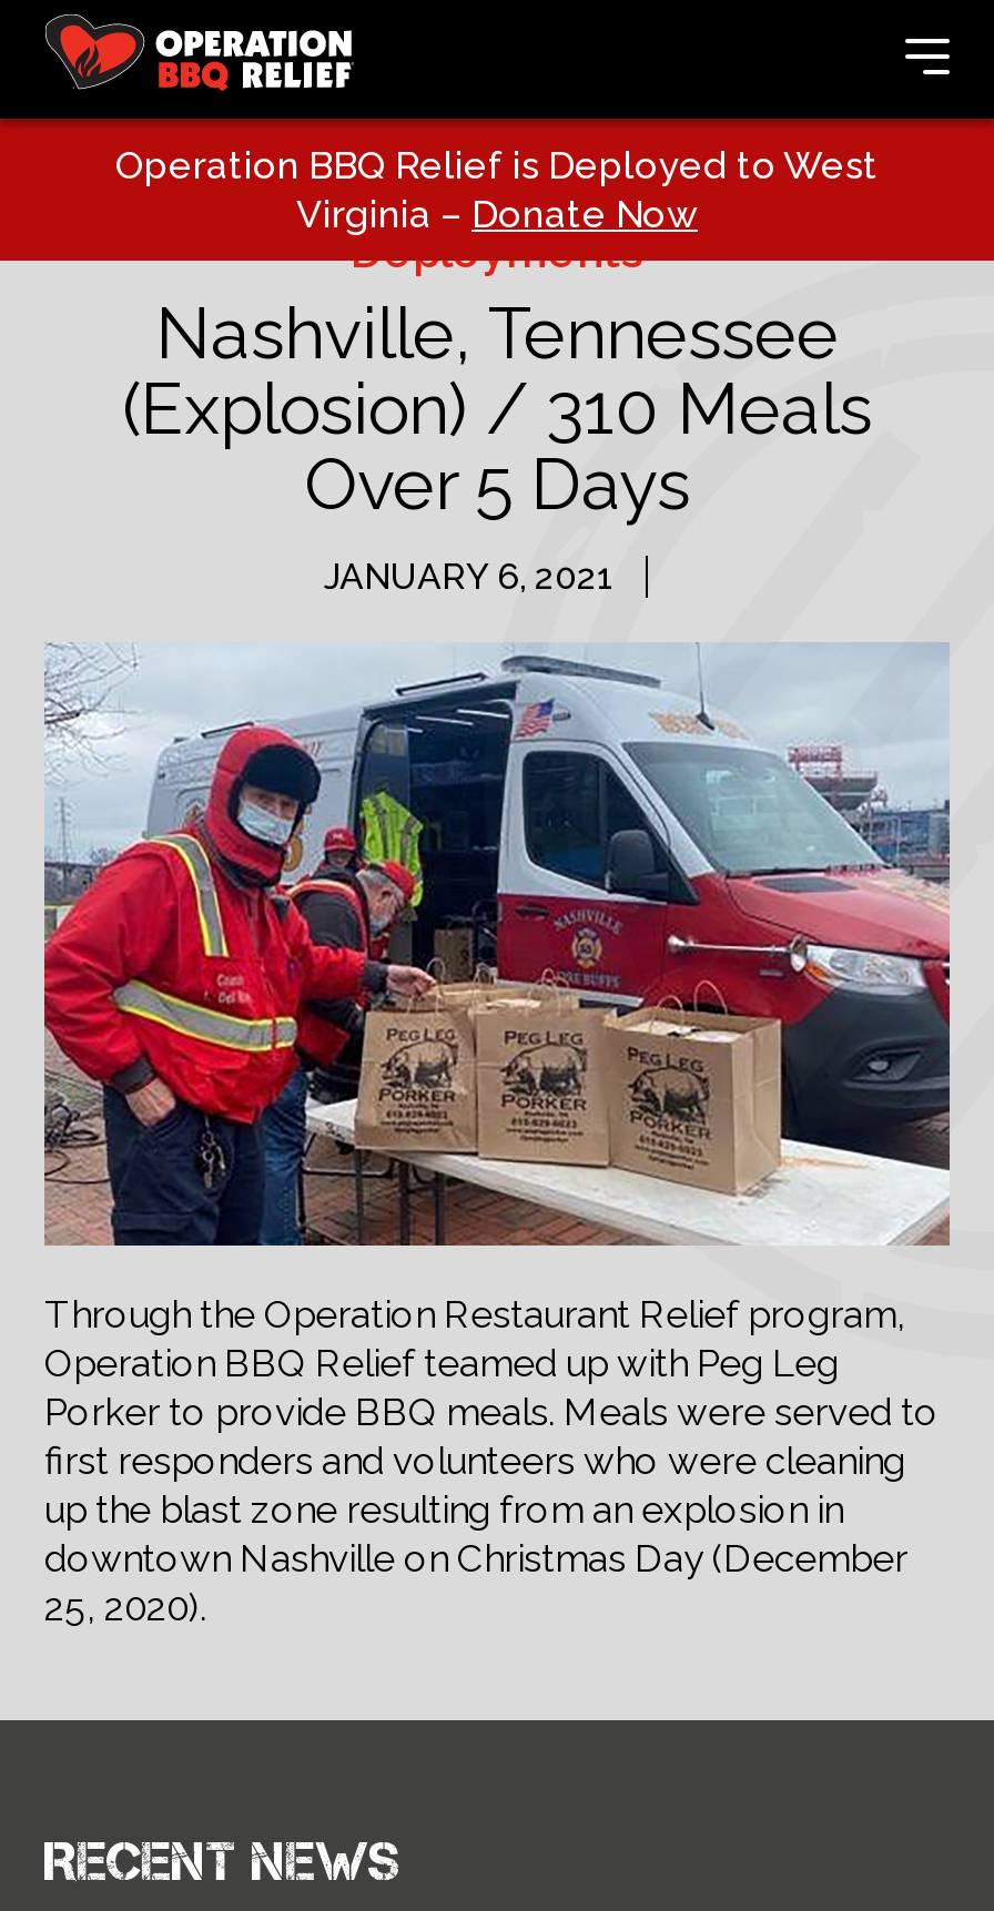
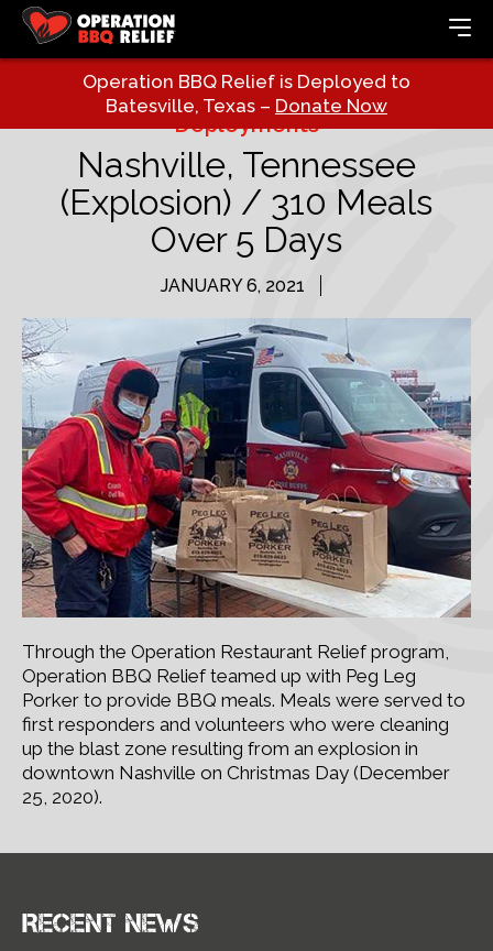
[115,143,879,236] Operation BBQ Relief is Deployed to West | Virginia – Donate Now -> [83,70,410,117] Operation BBQ Relief is Deployed to | Batesville, Texas – Donate Now

